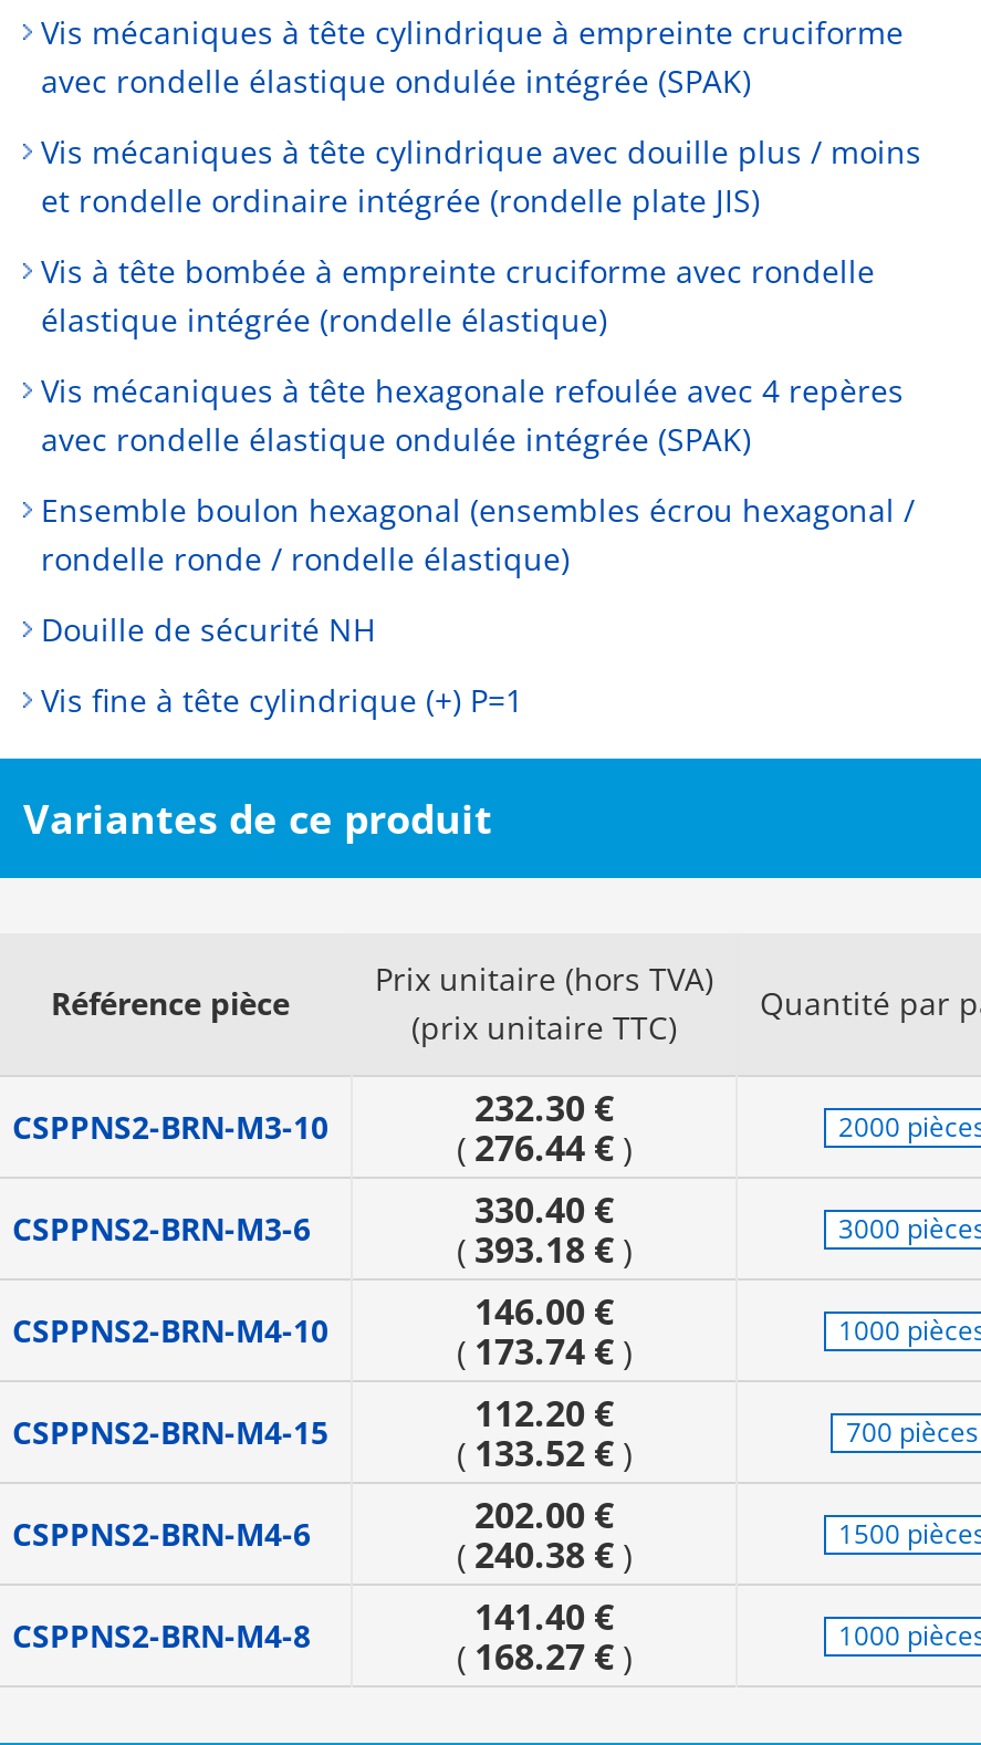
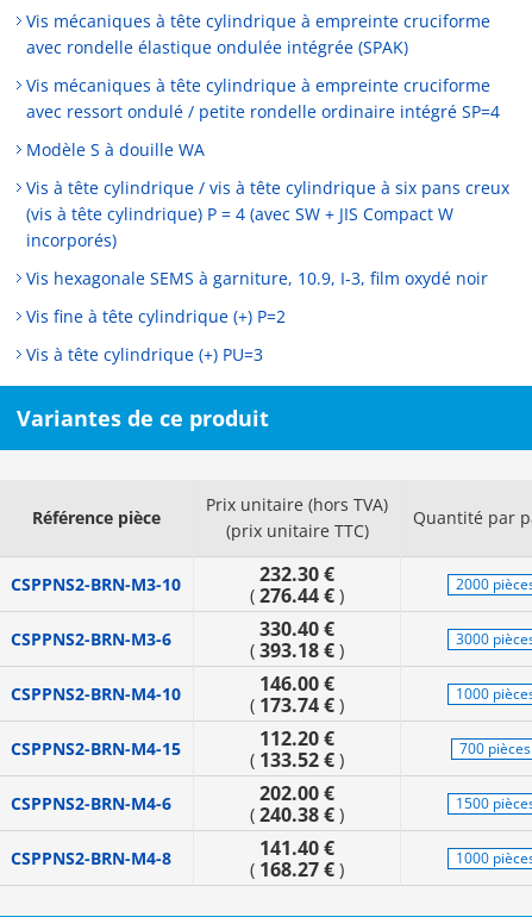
[41,130,921,221] Vis mécaniques à tête cylindrique avec douille plus / moins | et rondelle ordinaire intégrée (rondelle plate JIS) -> [26,74,500,123] Vis mécaniques à tête cylindrique à empreinte cruciforme | avec ressort ondulé / petite rondelle ordinaire intégré SP=4
[41,250,875,341] Vis à tête bombée à empreinte cruciforme avec rondelle | élastique intégrée (rondelle élastique) -> [26,138,205,161] Modèle S à douille WA
[41,369,904,460] Vis mécaniques à tête hexagonale refoulée avec 4 repères | avec rondelle élastique ondulée intégrée (SPAK) -> [26,176,509,251] Vis à tête cylindrique / vis à tête cylindrique à six pans creux | (vis à tête cylindrique) P = 4 (avec SW + JIS Compact W | incorporés)
[41,489,915,579] Ensemble boulon hexagonal (ensembles écrou hexagonal / | rondelle ronde / rondelle élastique) -> [26,267,488,289] Vis hexagonale SEMS à garniture, 10.9, I-3, film oxydé noir
[41,608,375,650] Douille de sécurité NH -> [26,305,286,327] Vis fine à tête cylindrique (+) P=2
[41,679,523,721] Vis fine à tête cylindrique (+) P=1 -> [26,343,263,366] Vis à tête cylindrique (+) PU=3

